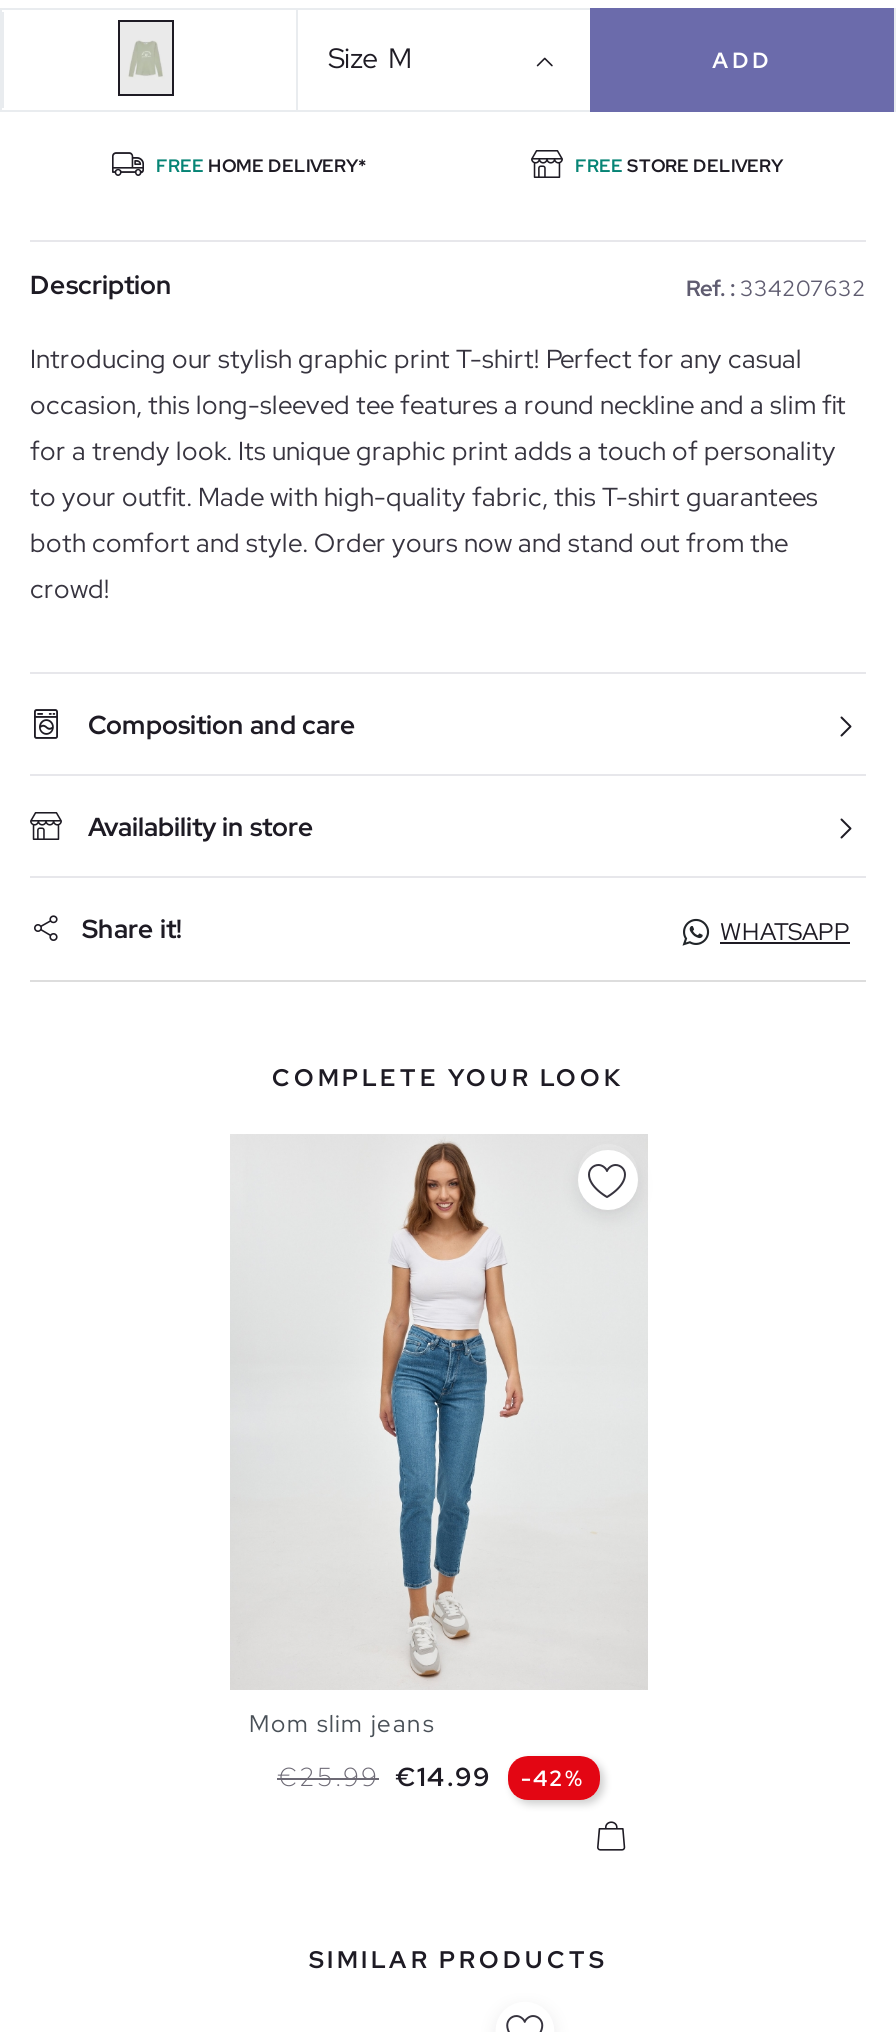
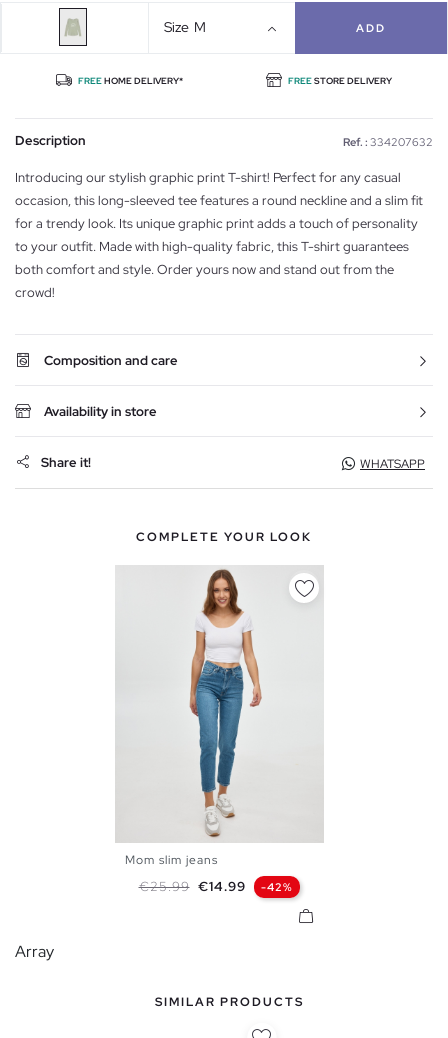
none -> [15,941,54,962] Array

